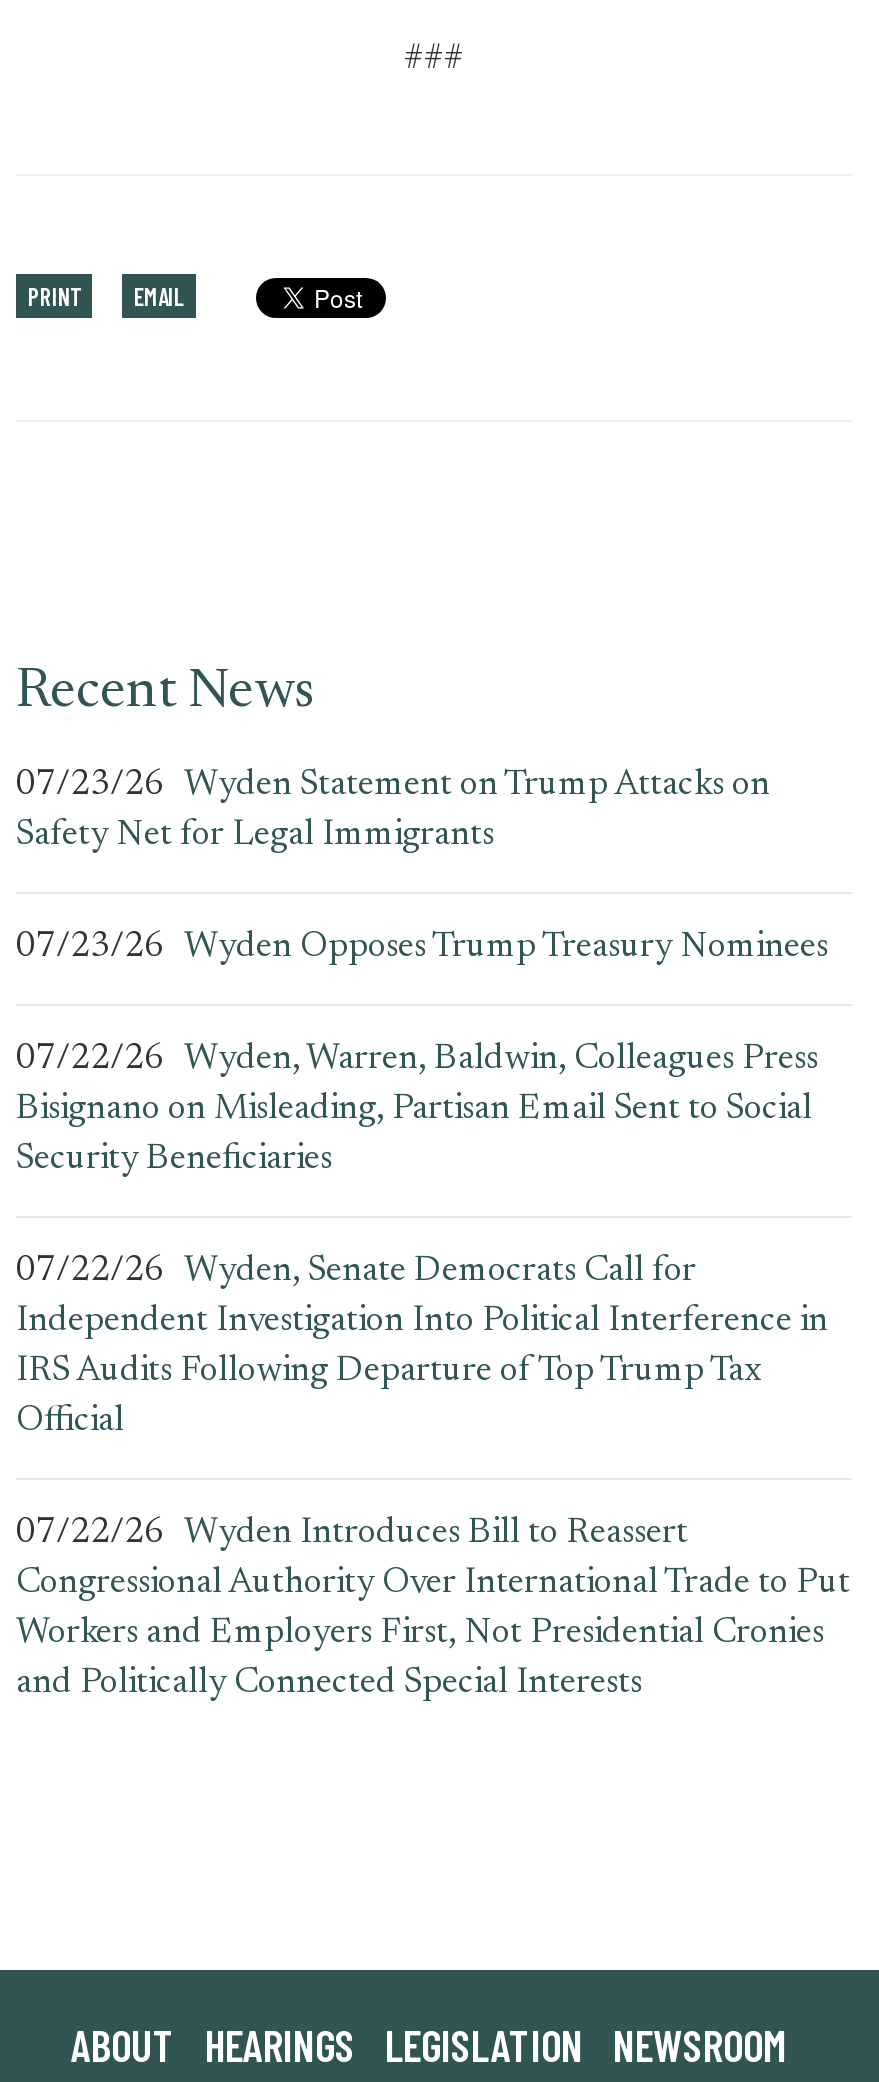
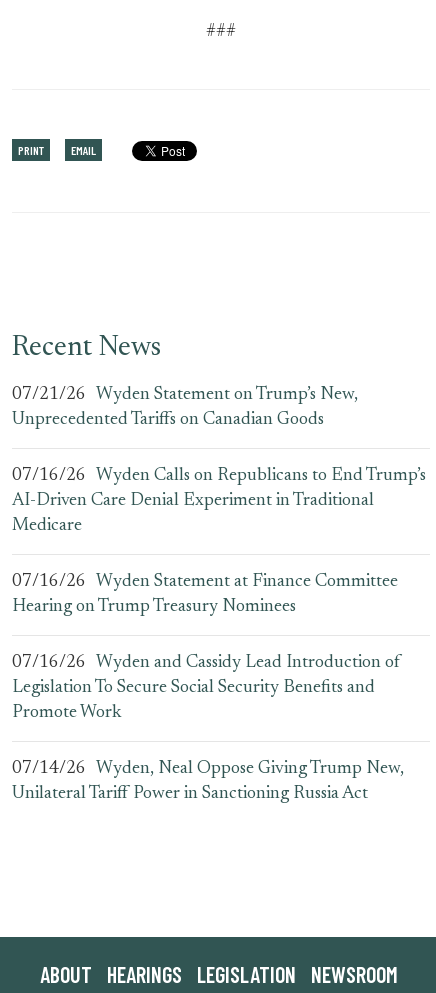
[16,768,770,854] 07/23/26 Wyden Statement on Trump Attacks on | Safety Net for Legal Immigrants -> [12,386,358,429] 07/21/26 Wyden Statement on Trump’s New, | Unprecedented Tariffs on Canadian Goods
[16,930,828,966] 07/23/26 Wyden Opposes Trump Treasury Nominees -> [12,467,426,535] 07/16/26 Wyden Calls on Republicans to End Trump’s | AI-Driven Care Denial Experiment in Traditional | Medicare
[16,1042,818,1178] 07/22/26 Wyden, Warren, Baldwin, Colleagues Press | Bisignano on Misleading, Partisan Email Sent to Social | Security Beneficiaries -> [12,573,398,616] 07/16/26 Wyden Statement at Finance Committee | Hearing on Trump Treasury Nominees
[16,1254,828,1440] 07/22/26 Wyden, Senate Democrats Call for | Independent Investigation Into Political Interference in | IRS Audits Following Departure of Top Trump Tax | Official -> [12,654,401,722] 07/16/26 Wyden and Cassidy Lead Introduction of | Legislation To Secure Social Security Benefits and | Promote Work
[16,1516,850,1702] 07/22/26 Wyden Introduces Bill to Reassert | Congressional Authority Over International Trade to Put | Workers and Employers First, Not Presidential Cronies | and Politically Connected Special Interests -> [12,760,404,803] 07/14/26 Wyden, Neal Oppose Giving Trump New, | Unilateral Tariff Power in Sanctioning Russia Act

